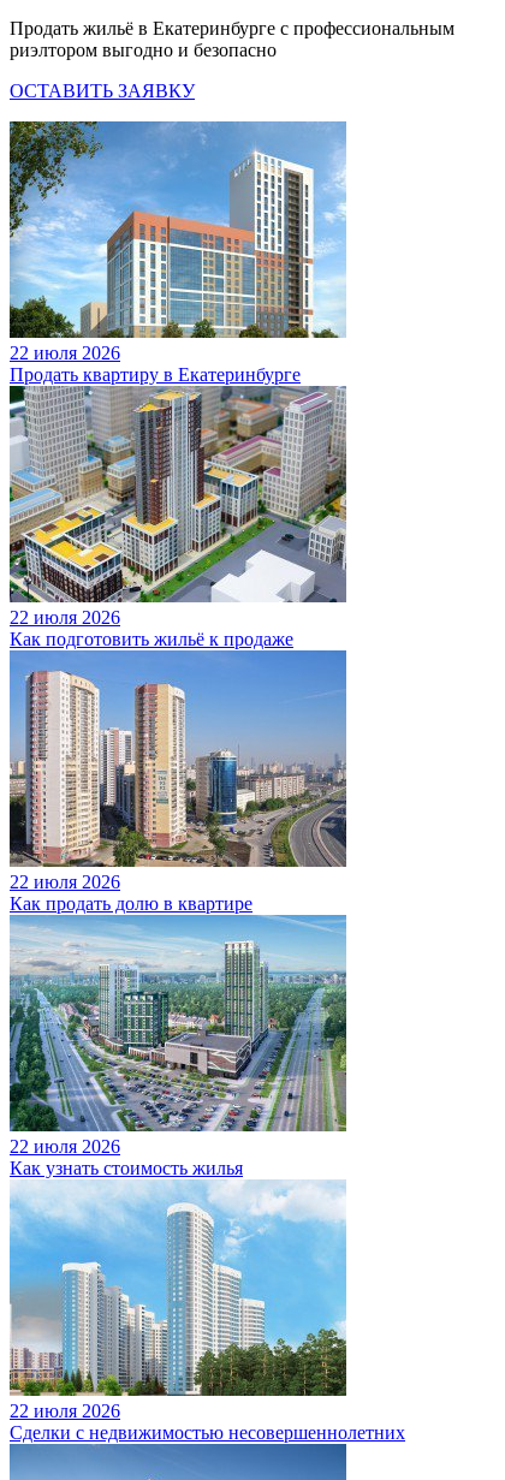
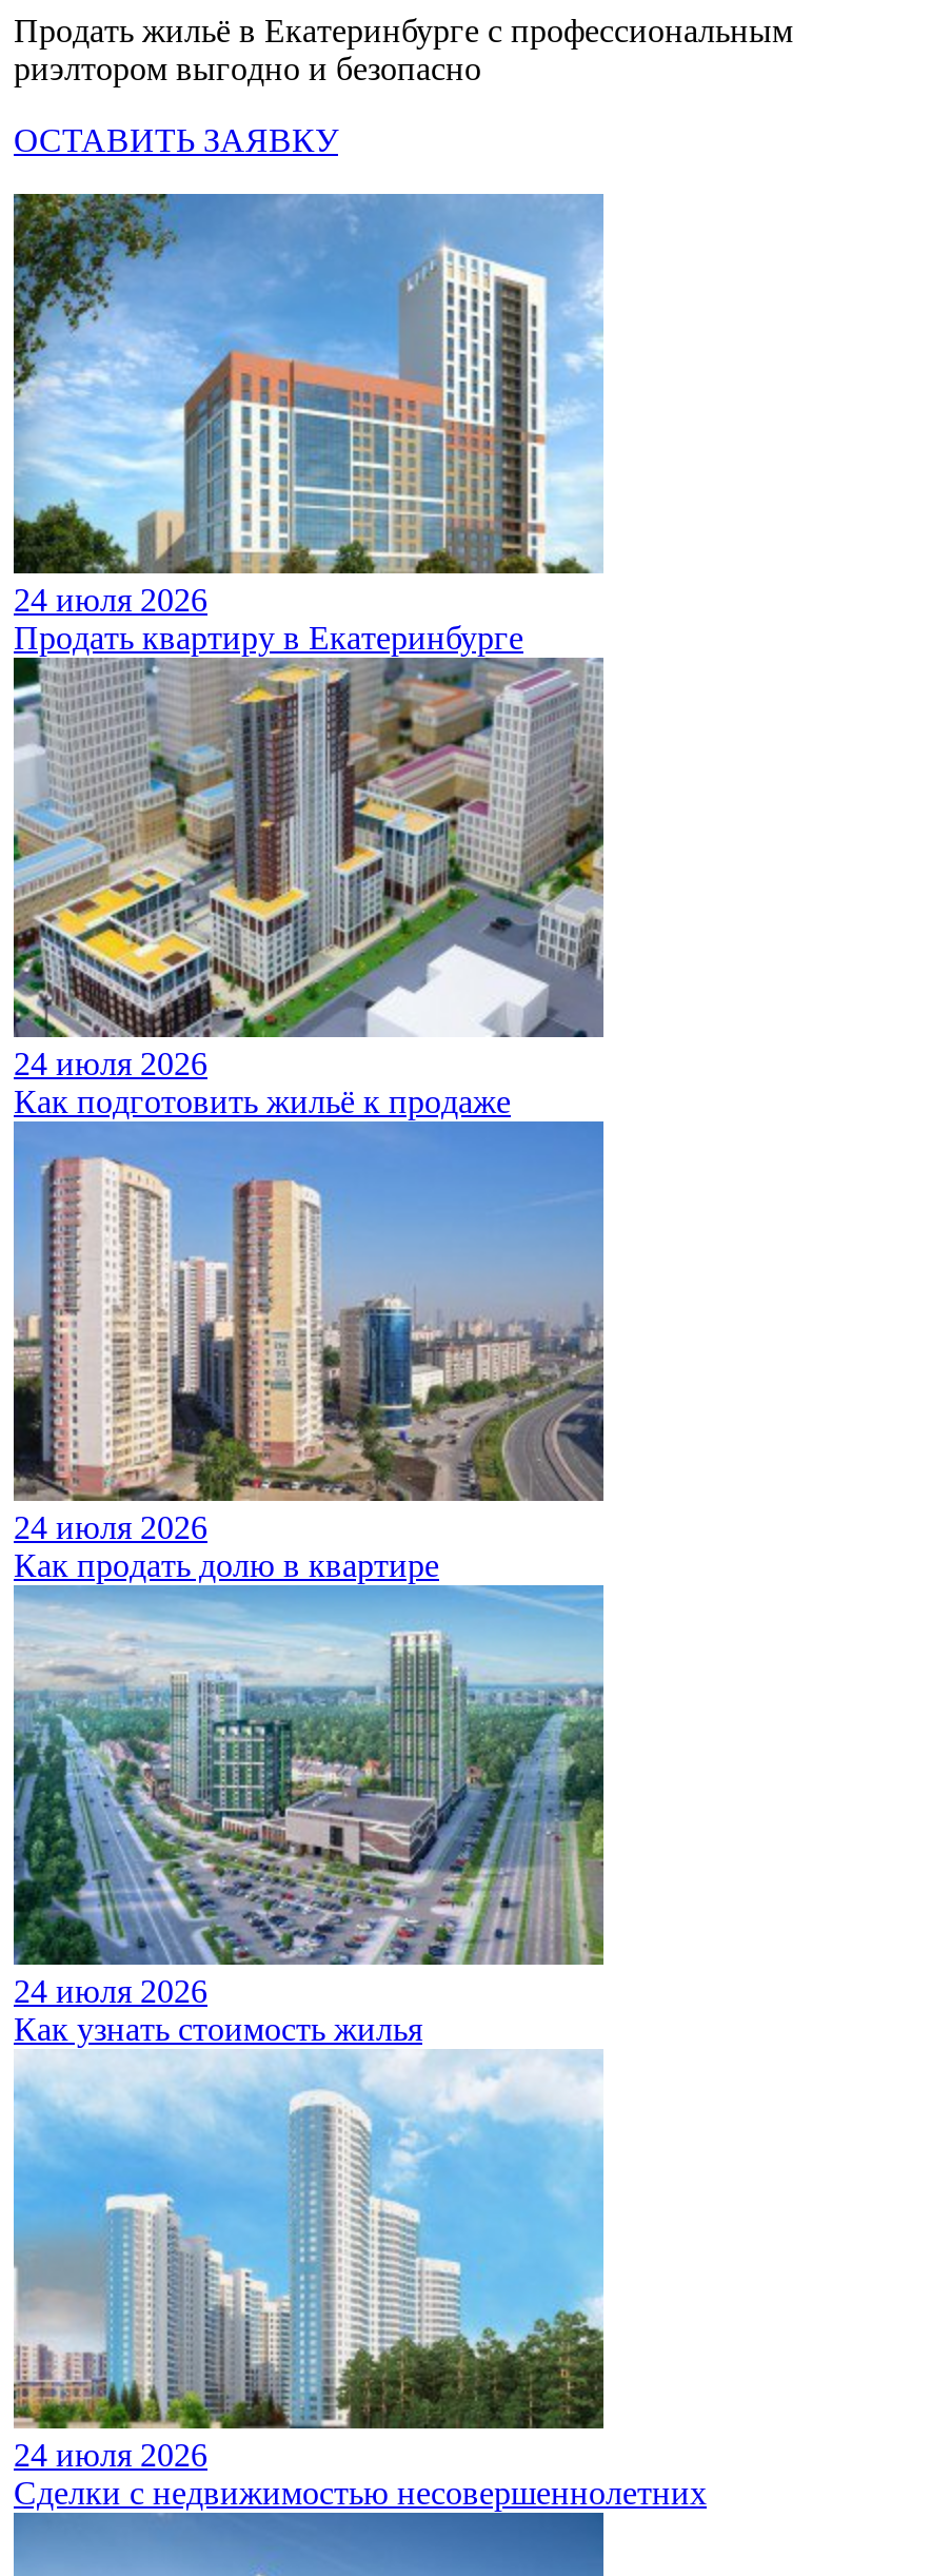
[10,343,120,363] 22 июля 2026 -> [14,582,207,618] 24 июля 2026
[10,607,120,628] 22 июля 2026 -> [14,1046,207,1082] 24 июля 2026
[10,872,120,892] 22 июля 2026 -> [14,1510,207,1545] 24 июля 2026
[10,1136,120,1157] 22 июля 2026 -> [14,1973,207,2009] 24 июля 2026
[10,1401,120,1421] 22 июля 2026 -> [14,2437,207,2473] 24 июля 2026

